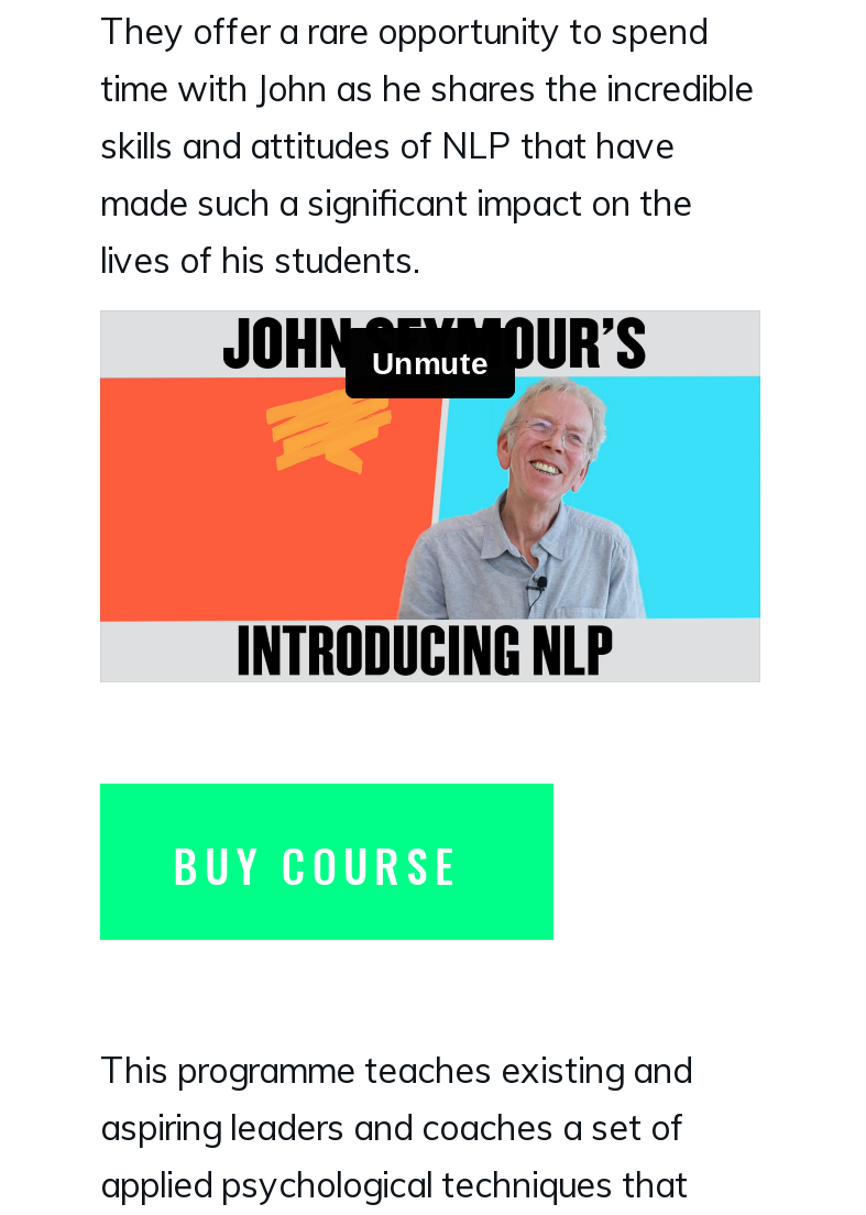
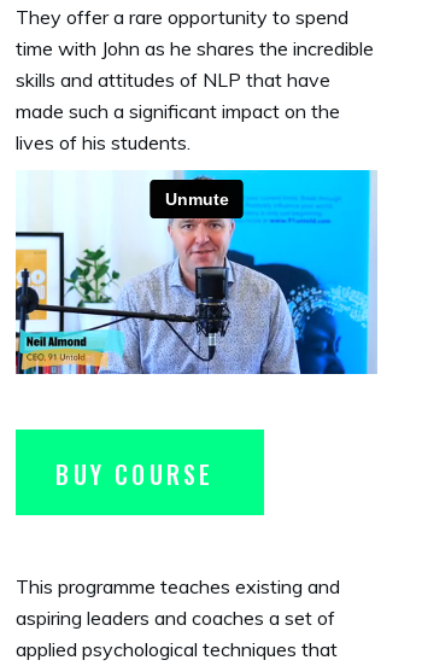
[98,310,760,682] [image] -> [14,169,376,375] [image]

